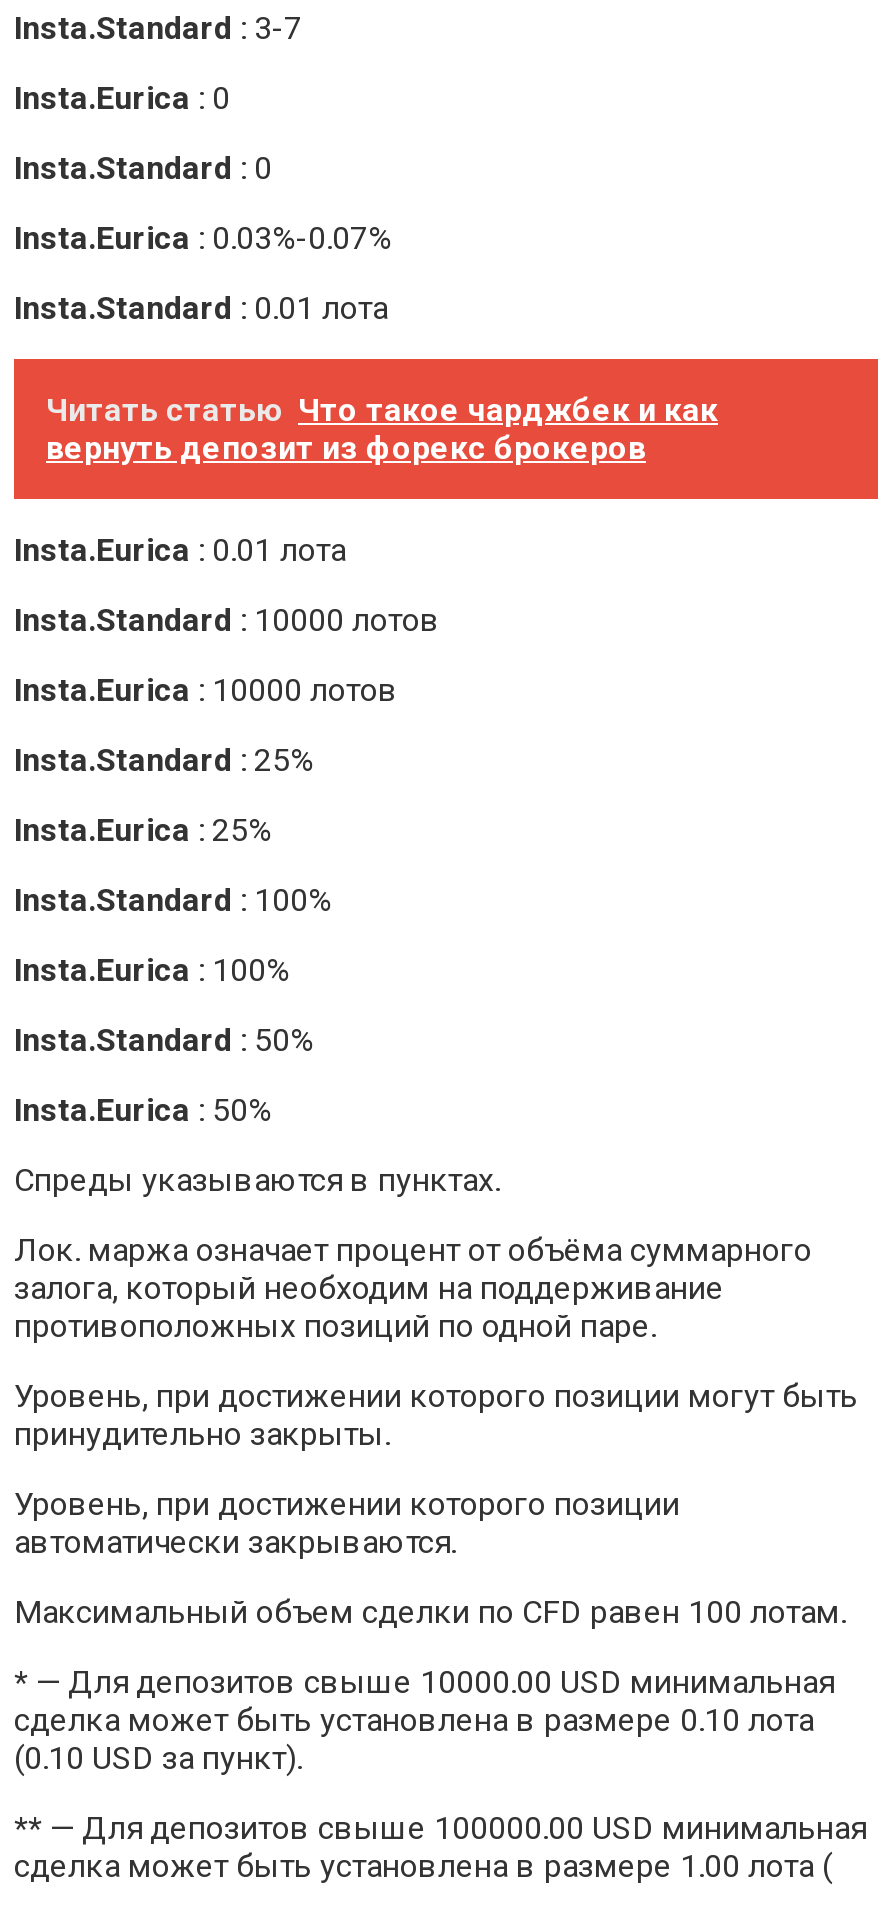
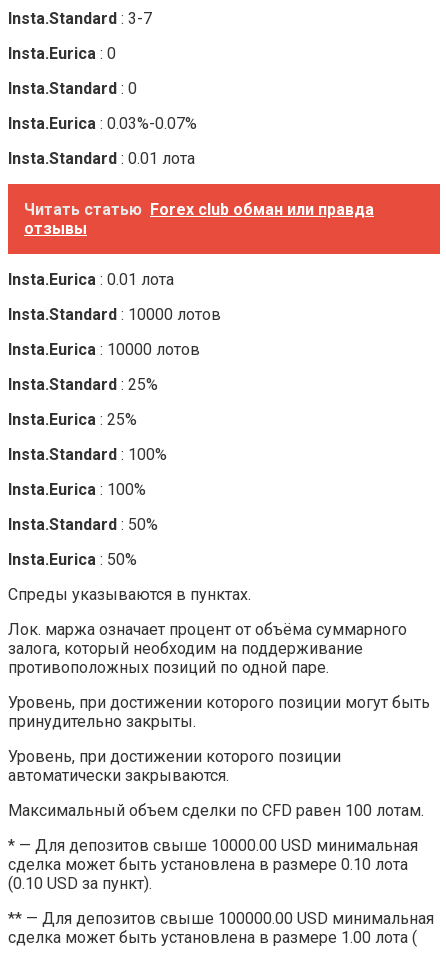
[46,392,718,468] Читать статью Что такое чарджбек и как | вернуть депозит из форекс брокеров -> [24,200,374,238] Читать статью Forex club обман или правда | отзывы

